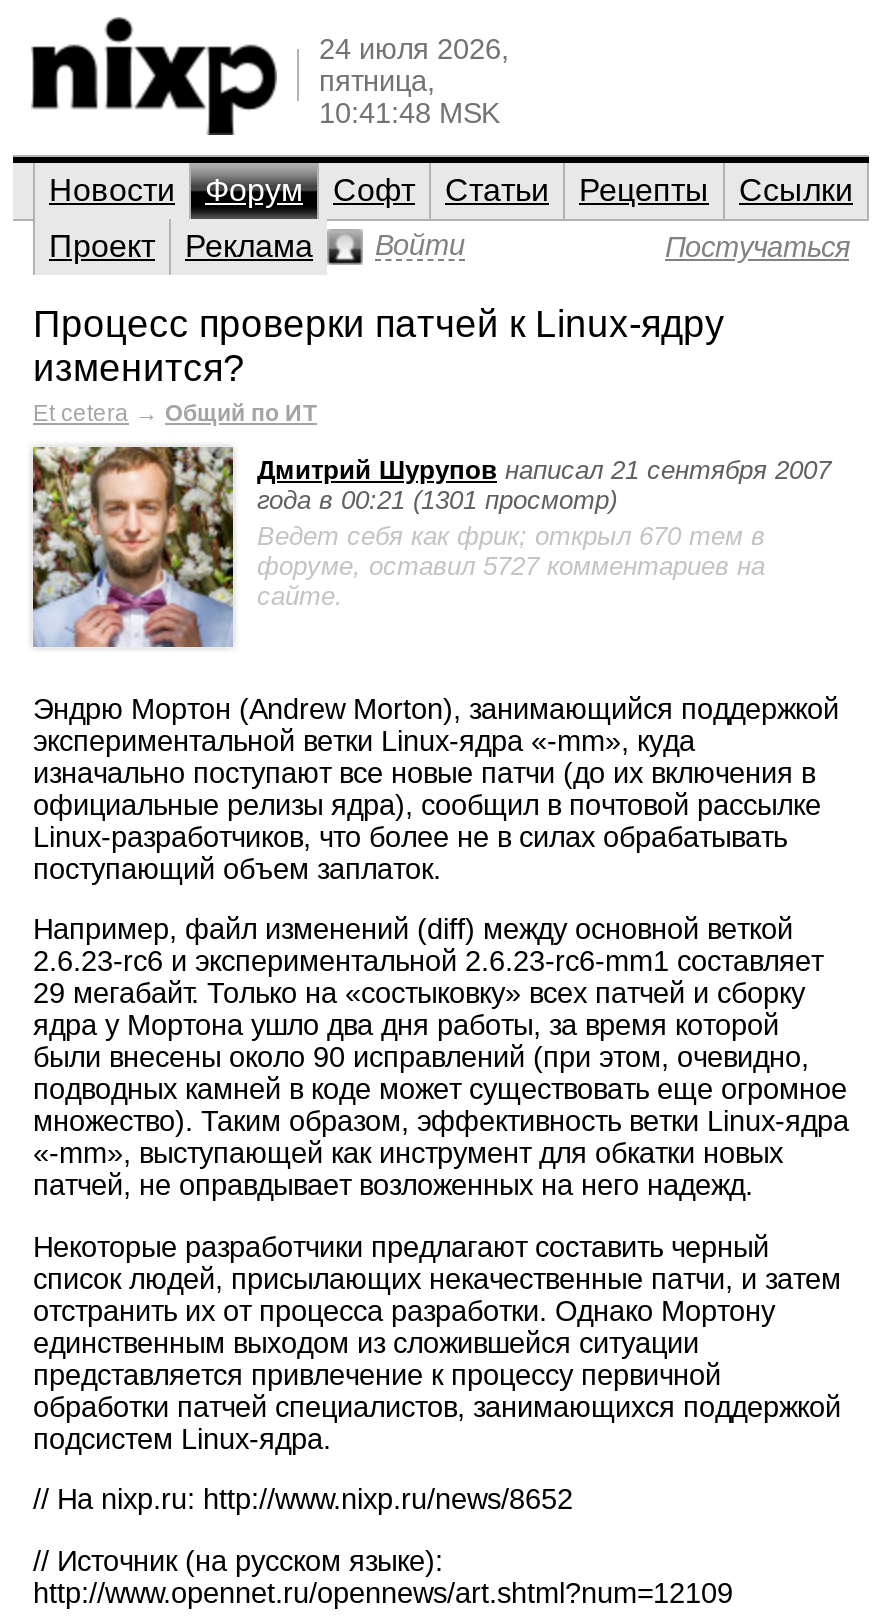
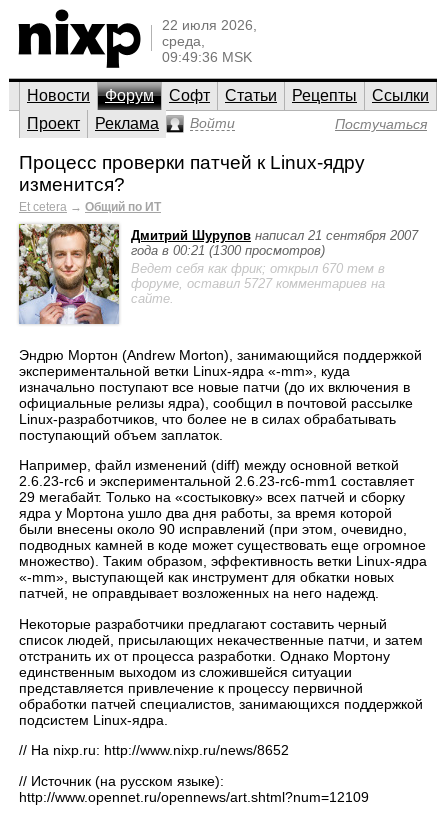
[319,33,509,129] 24 июля 2026, | пятница, | 10:41:48 MSK -> [162,17,257,65] 22 июля 2026, | среда, | 09:49:36 MSK
[257,485,617,515] года в 00:21 (1301 просмотр) -> [131,243,325,258] года в 00:21 (1300 просмотров)

